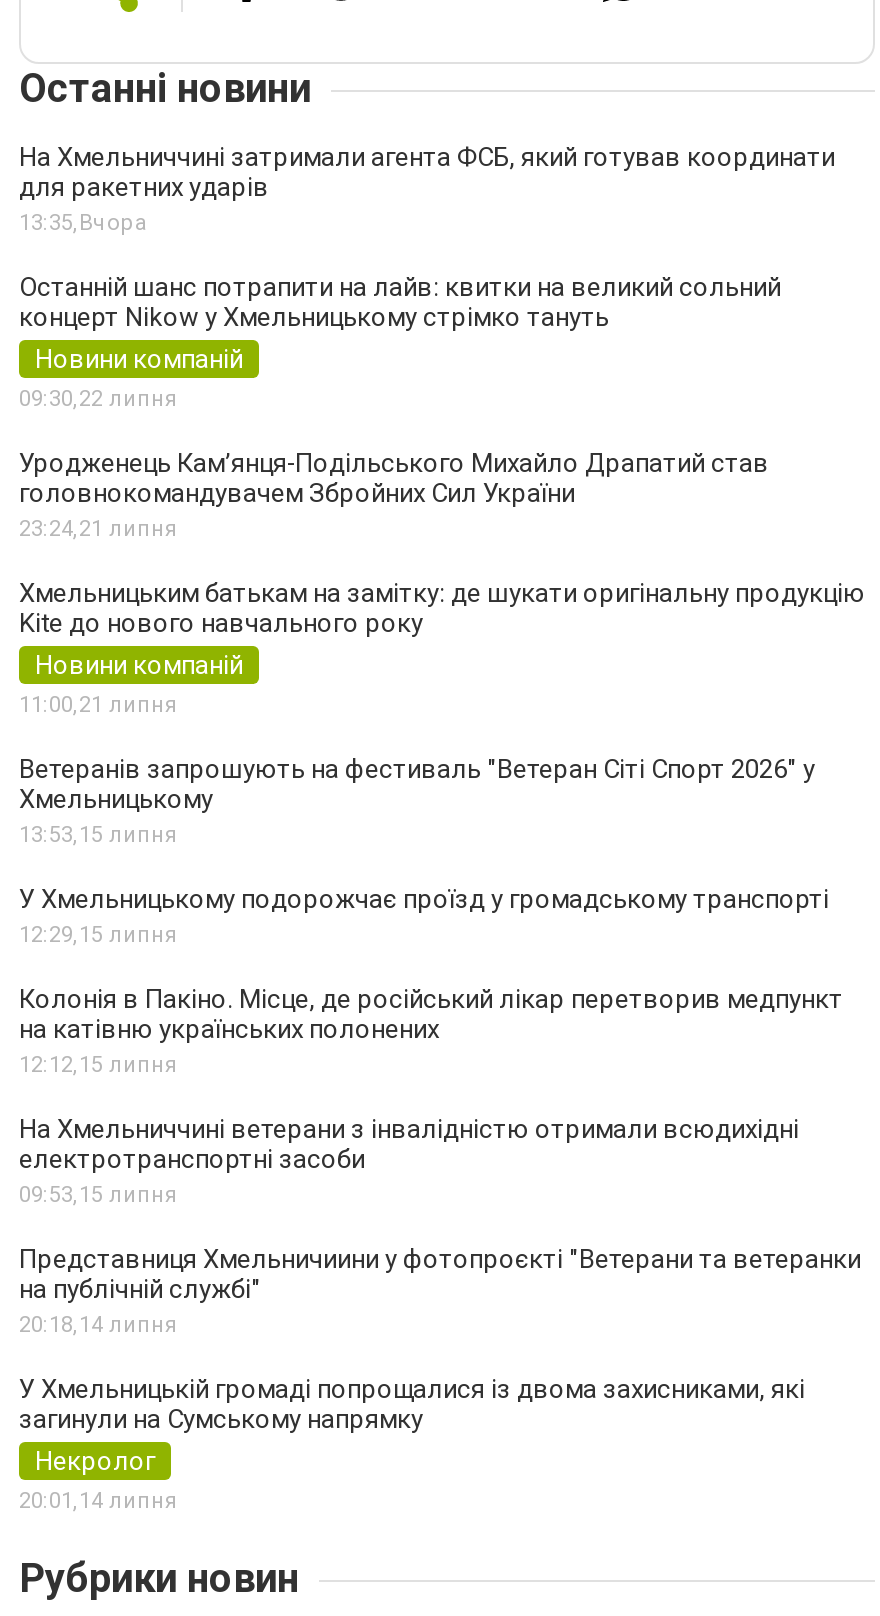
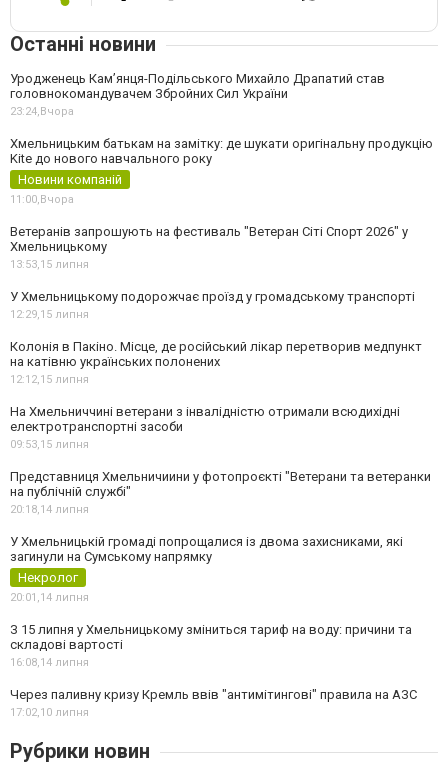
[19,142,835,412] На Хмельниччині затримали агента ФСБ, який готував координати | для ракетних ударів | 13:35, Вчора | Останній шанс потрапити на лайв: квитки на великий сольний | концерт Nikow у Хмельницькому стрімко тануть | Новини компаній | 09:30,22 липня -> none
moved [19,448,769,508] -> [10,71,385,101]: Уродженець Кам’янця-Подільського Михайло Драпатий став | головнокомандувачем Збройних Сил України
[19,516,177,542] 23:24,21 липня -> [10,105,74,118] 23:24,Вчора
moved [19,578,865,680] -> [10,136,433,187]: Хмельницьким батькам на замітку: де шукати оригінальну продукцію | Kite до нового навчального року | Новини компаній
[19,692,177,718] 11:00,21 липня -> [10,193,74,206] 11:00,Вчора
moved [19,754,861,1514] -> [10,224,431,604]: Ветеранів запрошують на фестиваль "Ветеран Сіті Спорт 2026" у | Хмельницькому | 13:53, 15 липня | ... | Некролог | 20:01, 14 липня
none -> [10,622,417,719] З 15 липня у Хмельницькому зміниться тариф на воду: причини та | складові вартості | 16:08,14 липня | Через паливну кризу Кремль ввів "антимітингові" правила на АЗС | 17:02,10 липня

